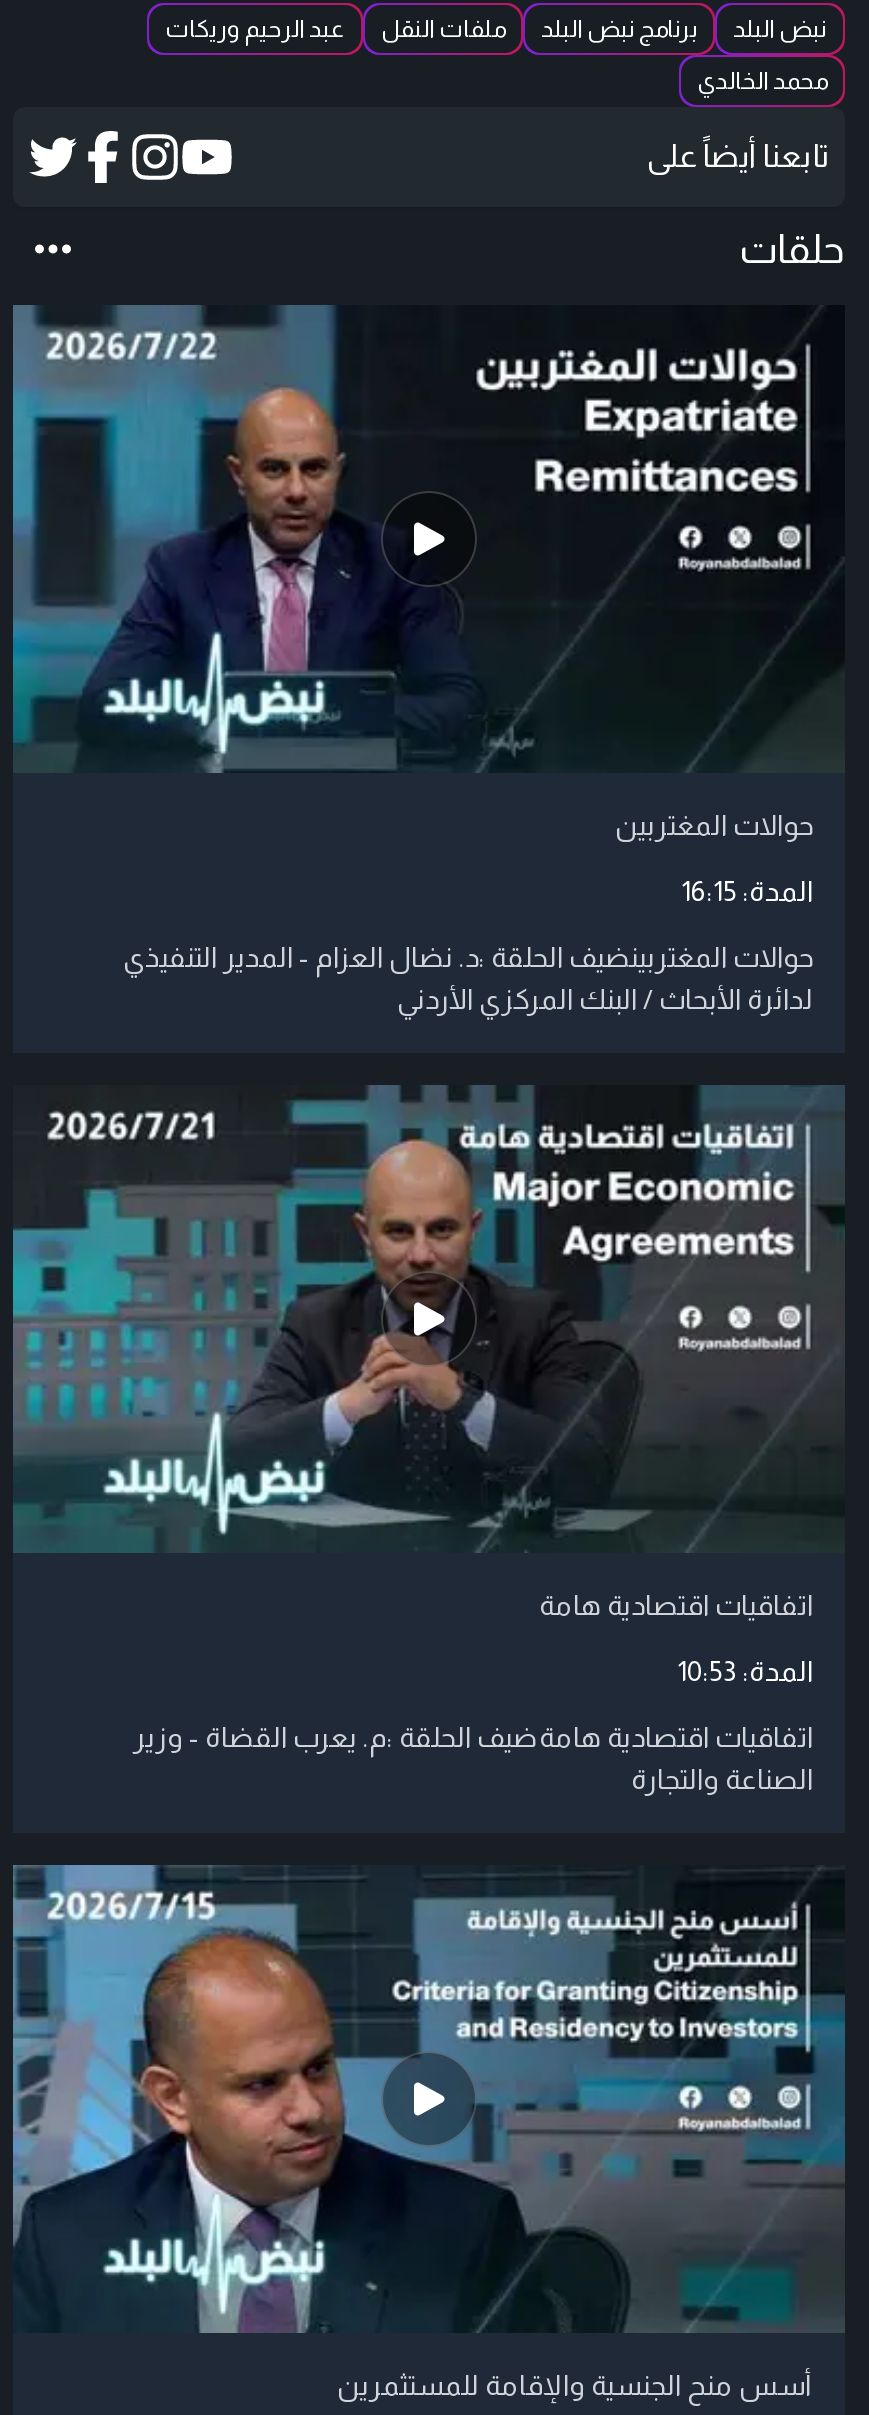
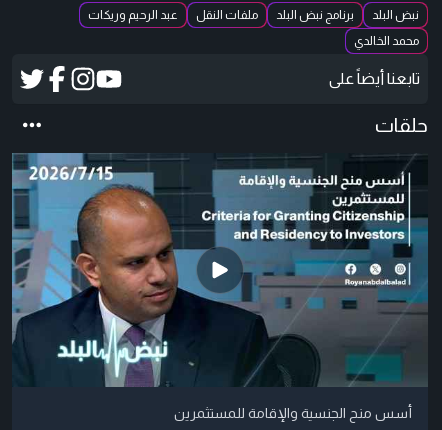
[11,305,833,1015] [image] | حوالات المغتربين | المدة: 16:15 | حوالات المغتربينضيف الحلقة :د. نضال العزام - المدير التنفيذي | لدائرة الأبحاث / البنك المركزي الأردني -> none
[11,1085,843,1795] [image] | اتفاقيات اقتصادية هامة | المدة: 10:53 | اتفاقيات اقتصادية هامةضيف الحلقة :م. يعرب القضاة - وزير | الصناعة والتجارة -> none

